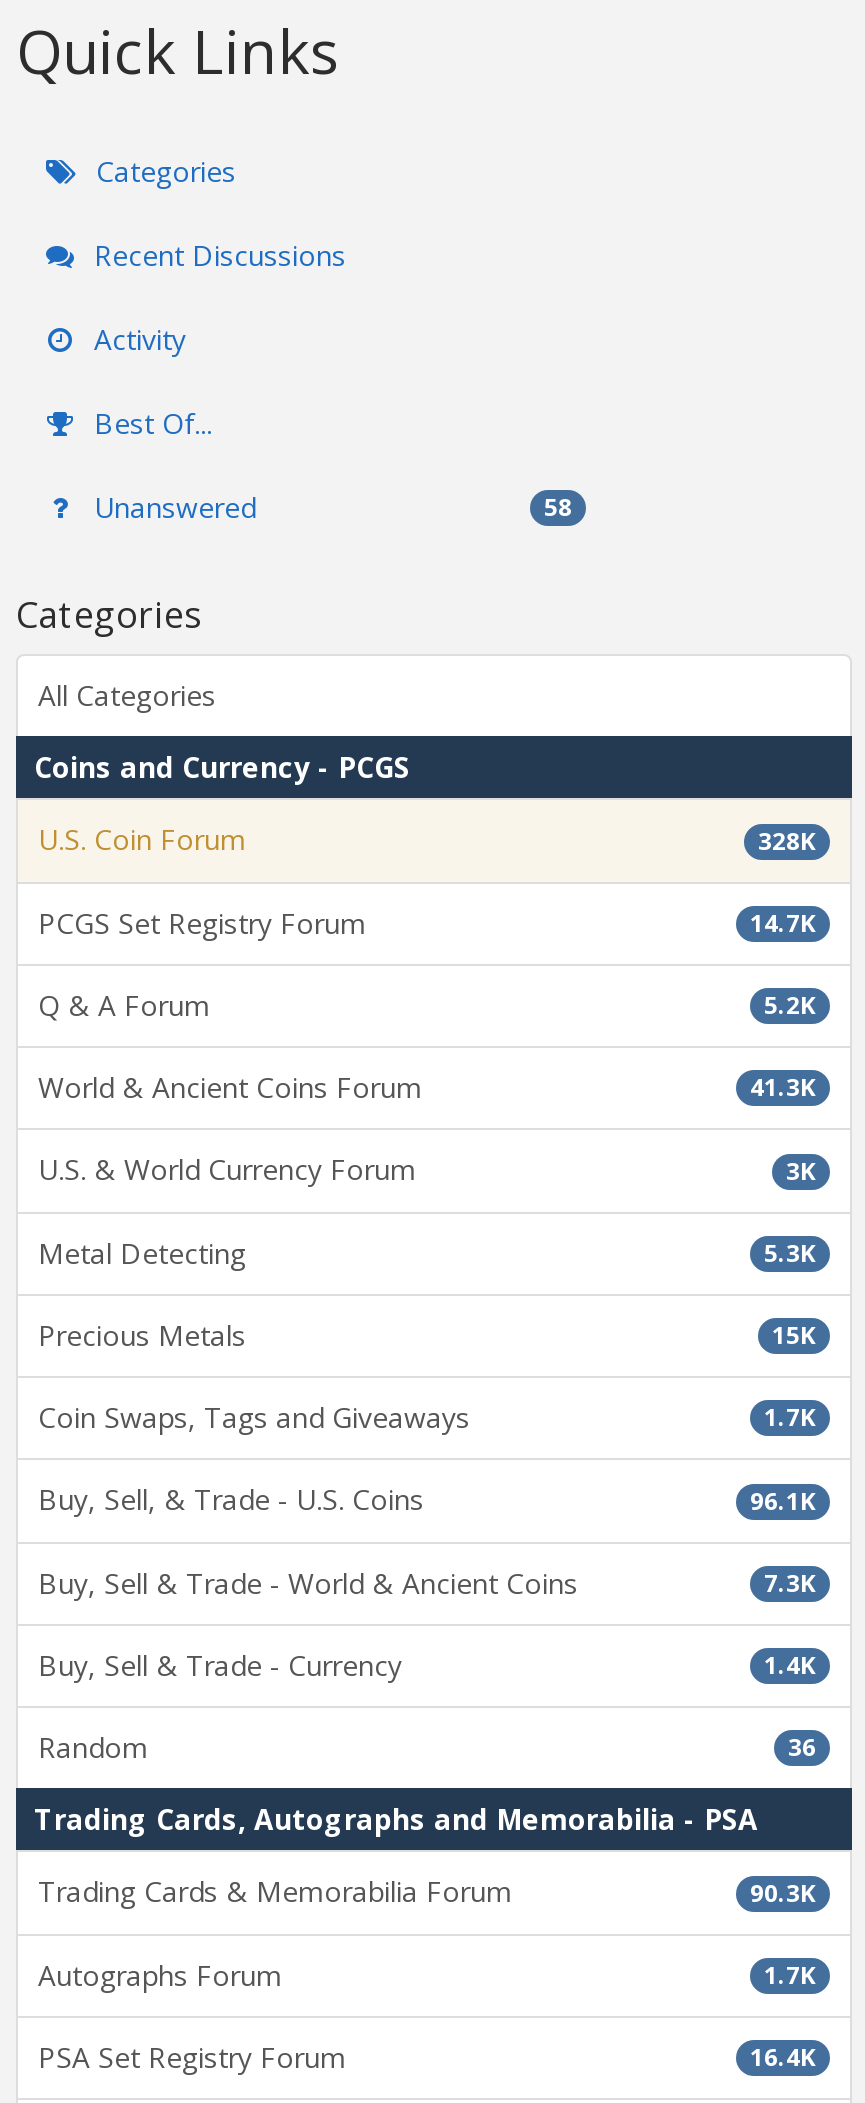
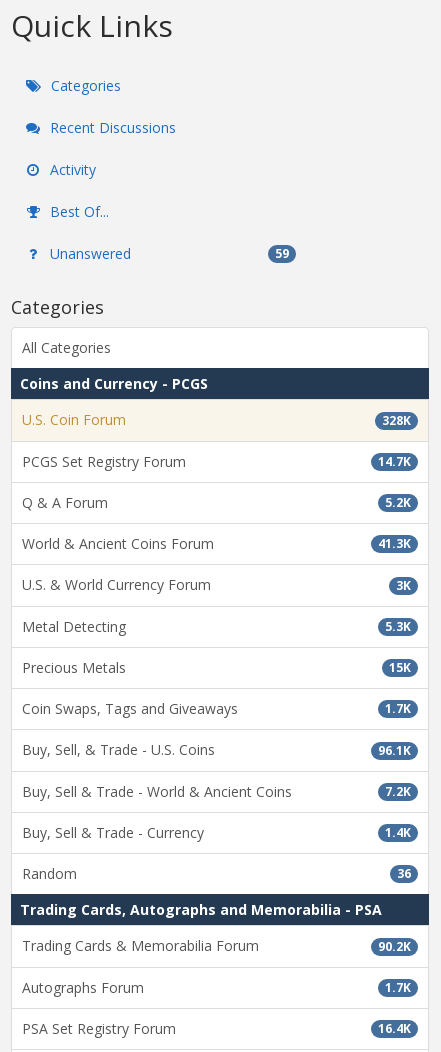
[544,491,572,525] 58 -> [275,245,289,262] 59
[764,1566,816,1600] 7.3K -> [385,783,411,800] 7.2K
[750,1875,816,1909] 90.3K -> [378,937,411,954] 90.2K

